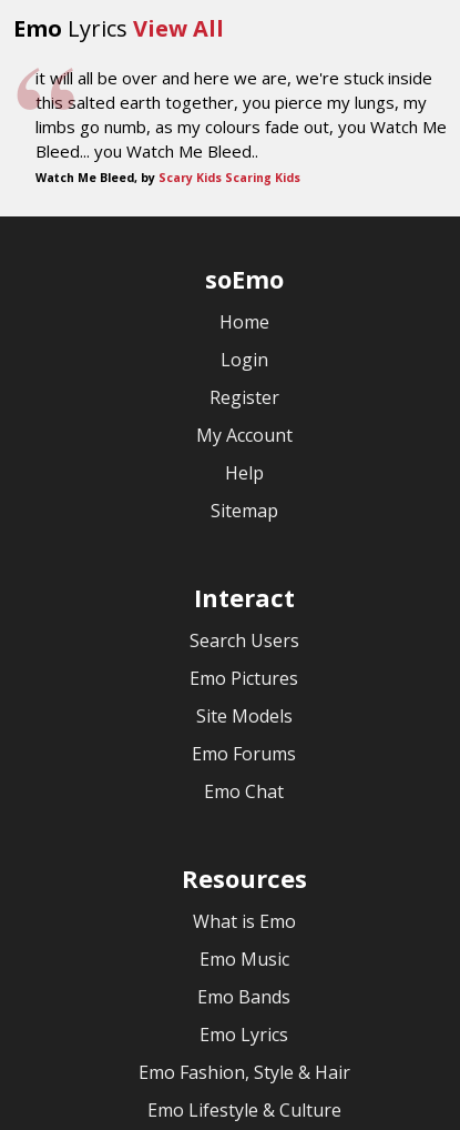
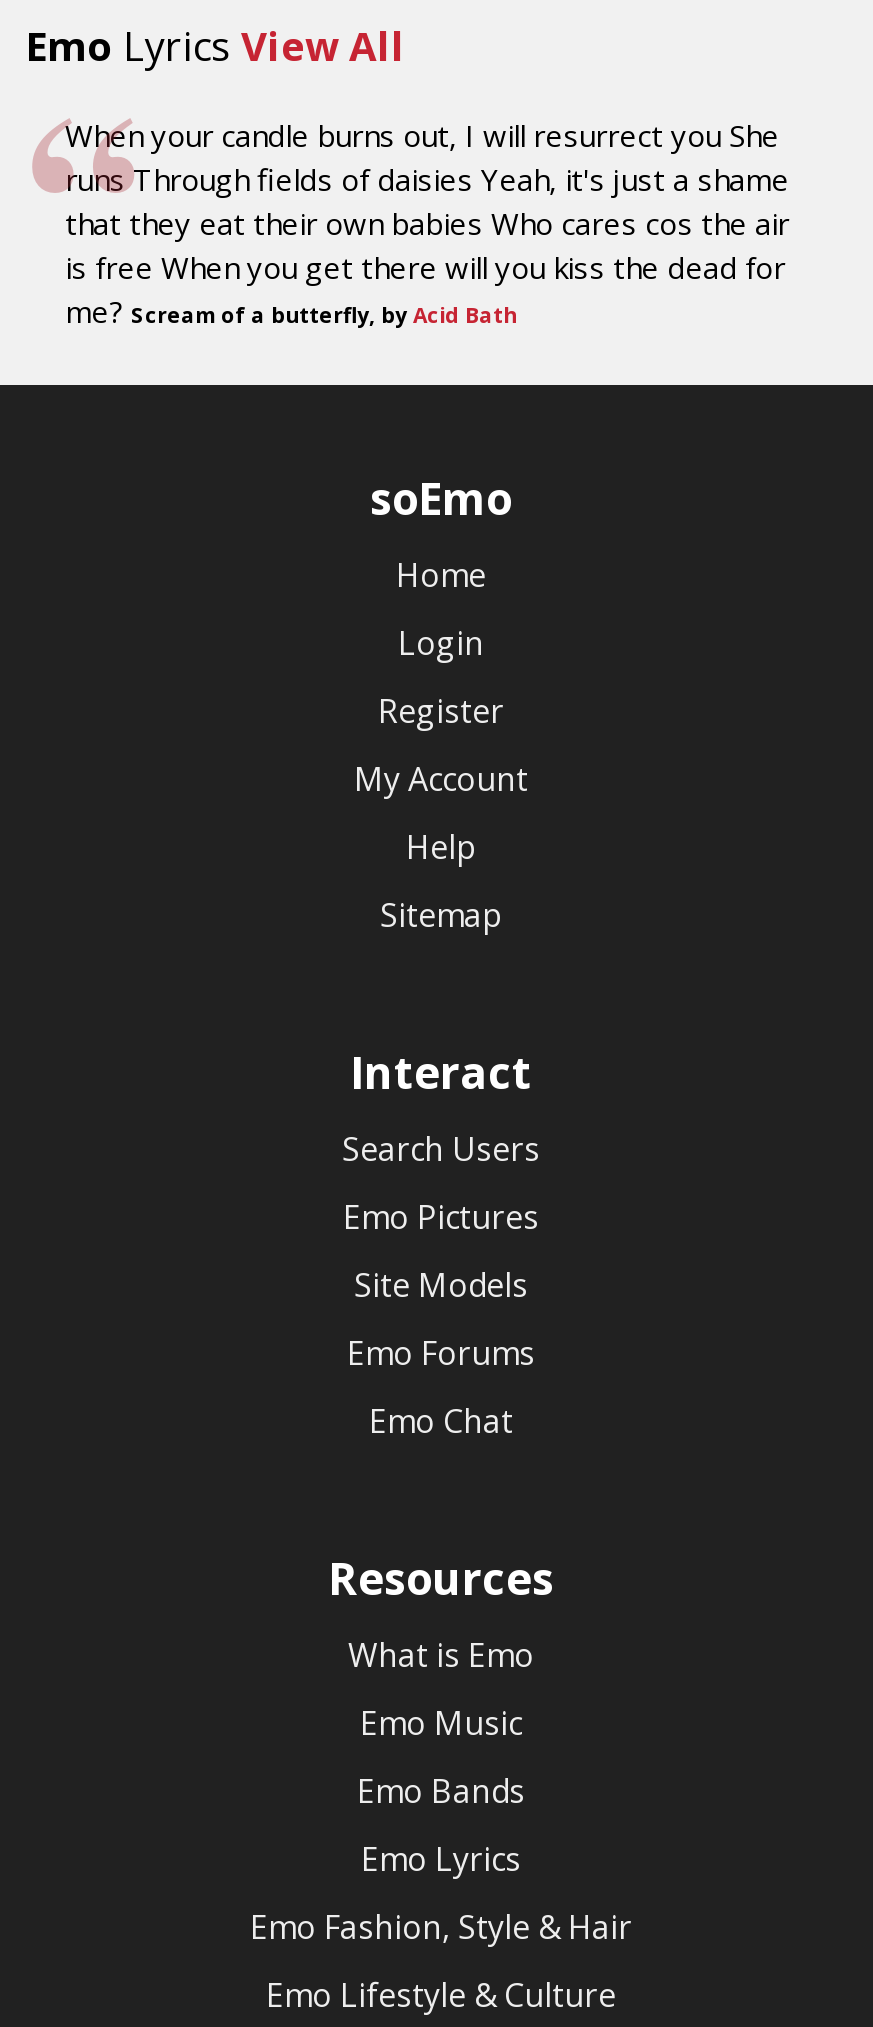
[35,67,447,185] it will all be over and here we are, we're stuck inside | this salted earth together, you pierce my lungs, my | limbs go numb, as my colours fade out, you Watch Me | Bleed... you Watch Me Bleed.. | Watch Me Bleed, by Scary Kids Scaring Kids -> [65,115,789,331] When your candle burns out, I will resurrect you She | runs Through fields of daisies Yeah, it's just a shame | that they eat their own babies Who cares cos the air | is free When you get there will you kiss the dead for | me? Scream of a butterfly, by Acid Bath

